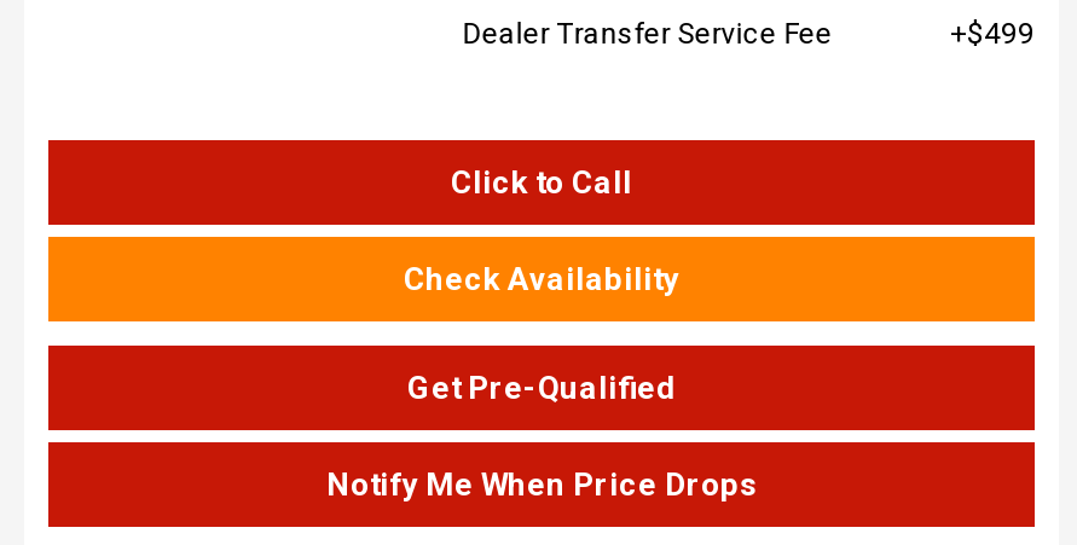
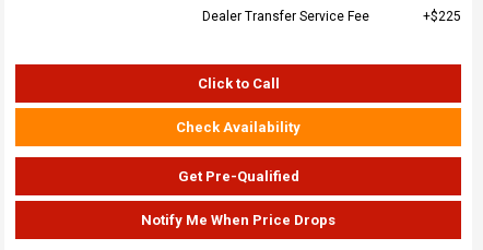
[967,17,1035,51] $499 -> [431,9,461,24] $225

